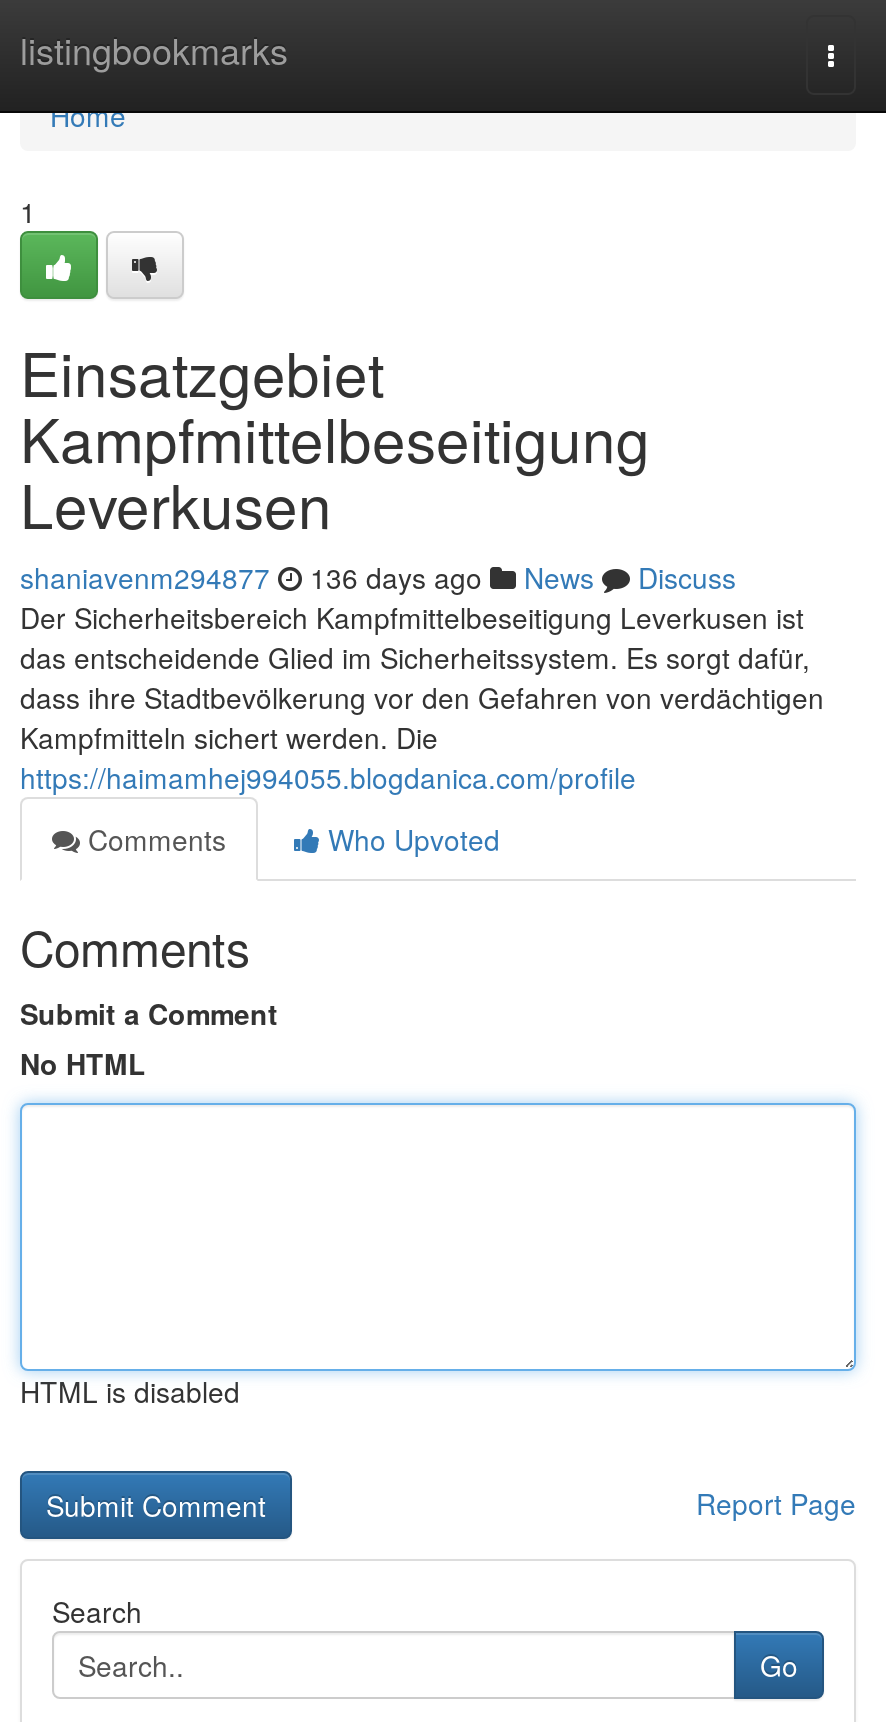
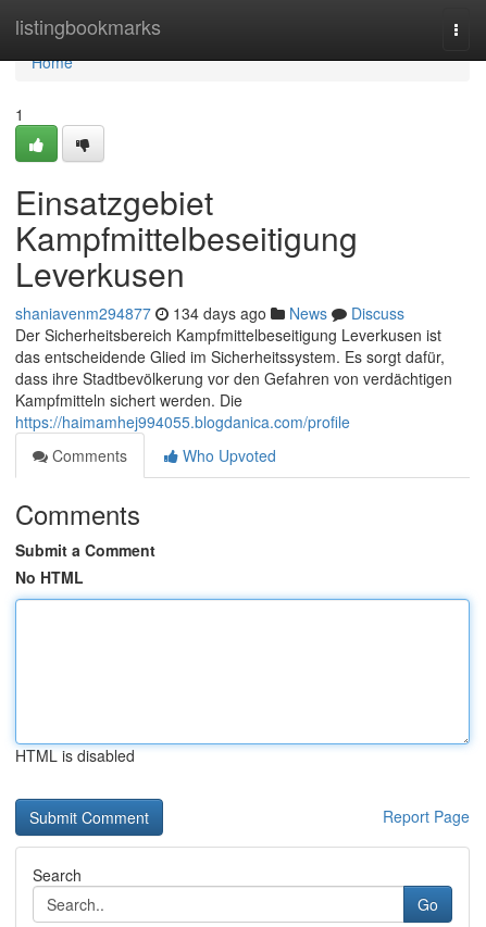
[20,557,736,597] shaniavenm294877 136 days ago News Discuss -> [15,302,404,324] shaniavenm294877 134 days ago News Discuss

